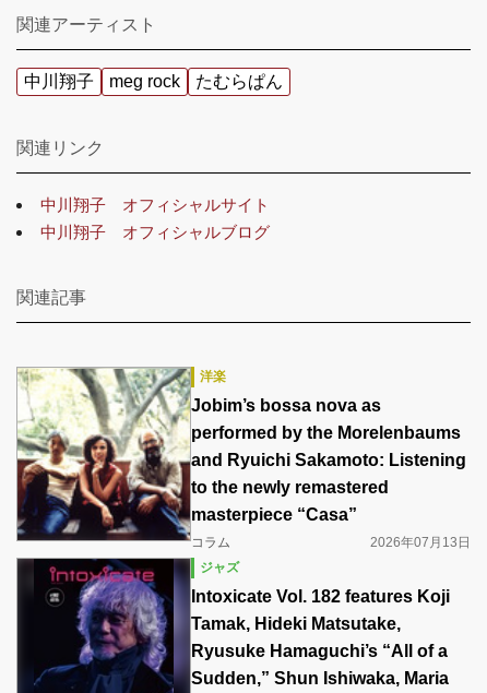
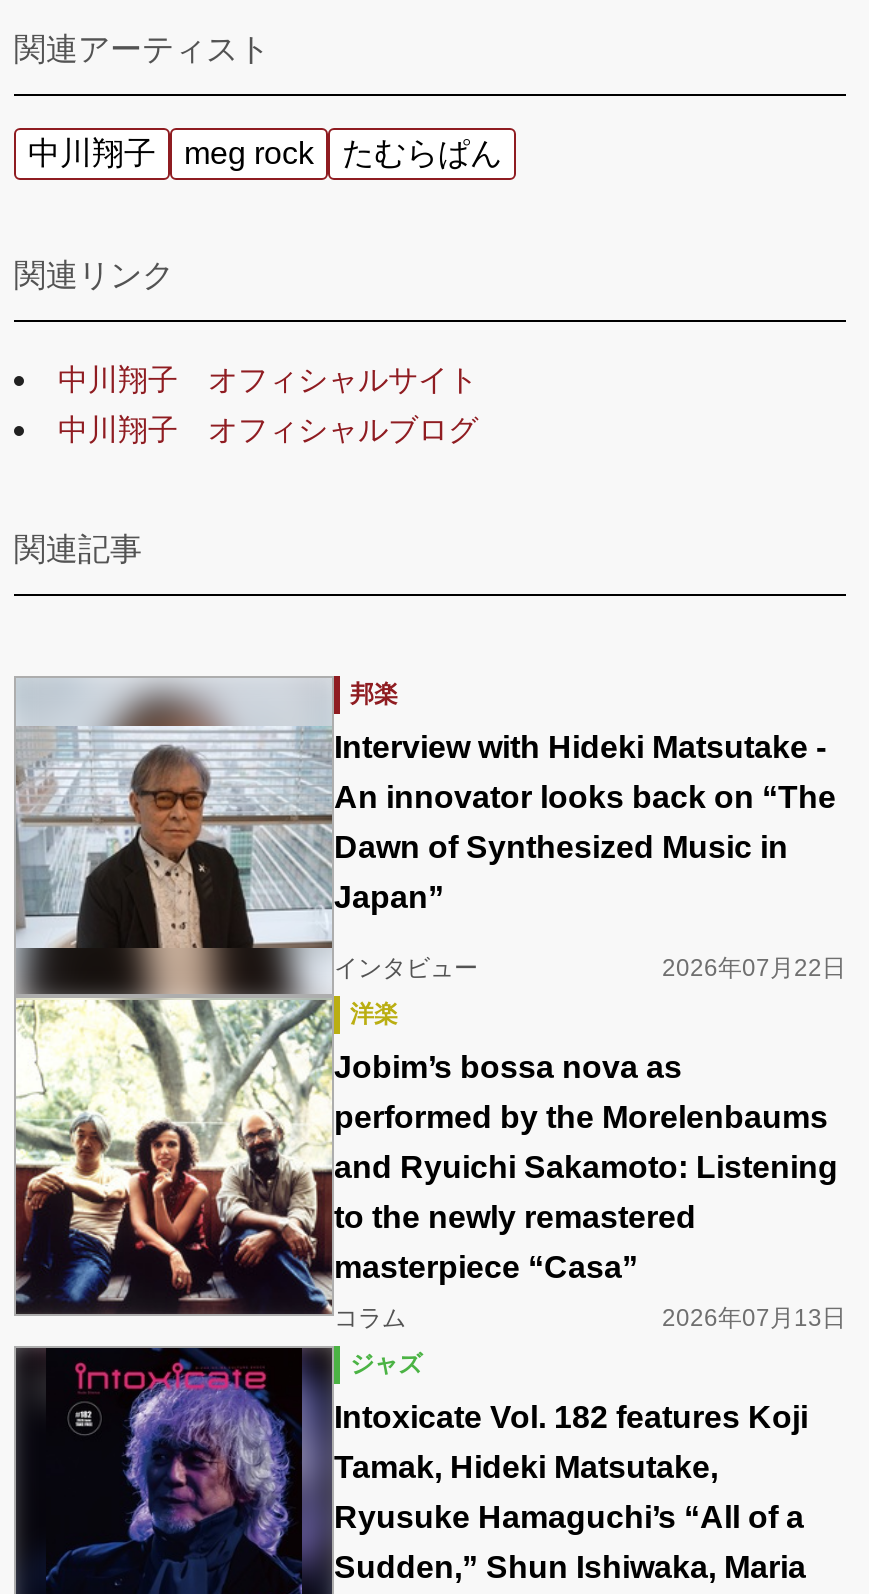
none -> [14,680,846,998] [image] | 邦楽 | Interview with Hideki Matsutake - | An innovator looks back on “The | Dawn of Synthesized Music in | Japan” | インタビュー | 2026年07月22日

